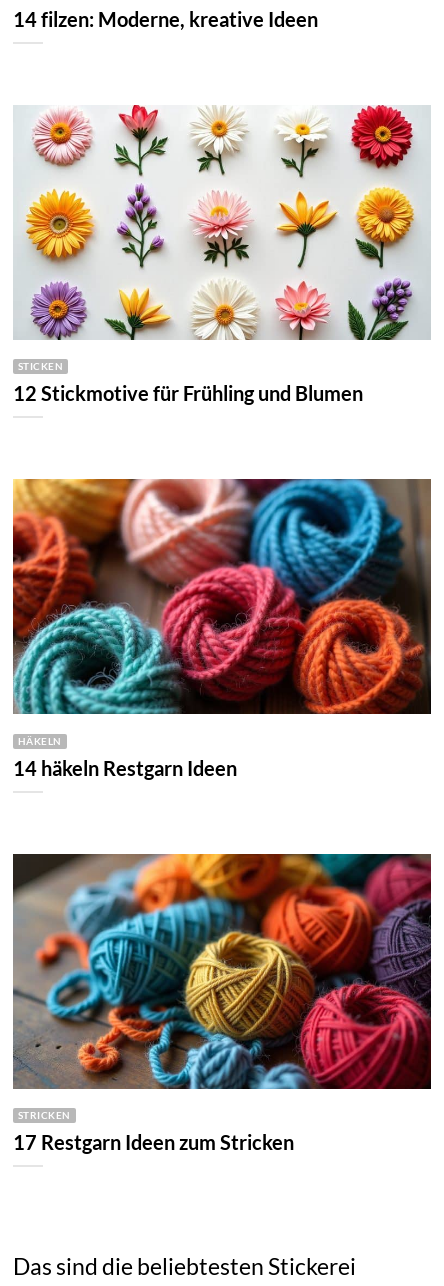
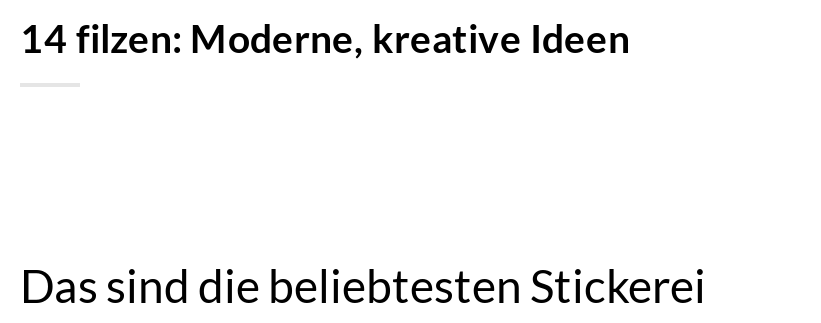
[13,104,431,405] [image] | STICKEN | 12 Stickmotive für Frühling und Blumen -> none
[12,478,432,780] [image] | HÄKELN | 14 häkeln Restgarn Ideen -> none
[12,853,432,1154] [image] | STRICKEN | 17 Restgarn Ideen zum Stricken -> none

